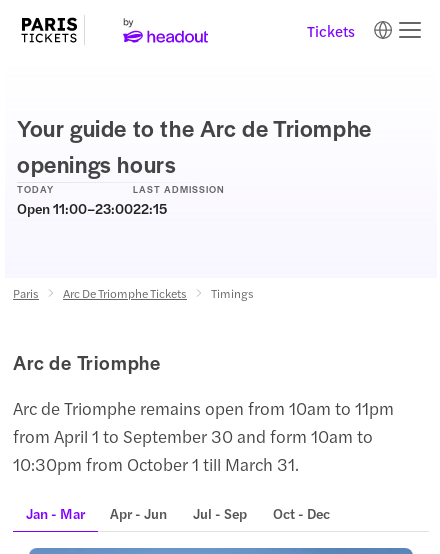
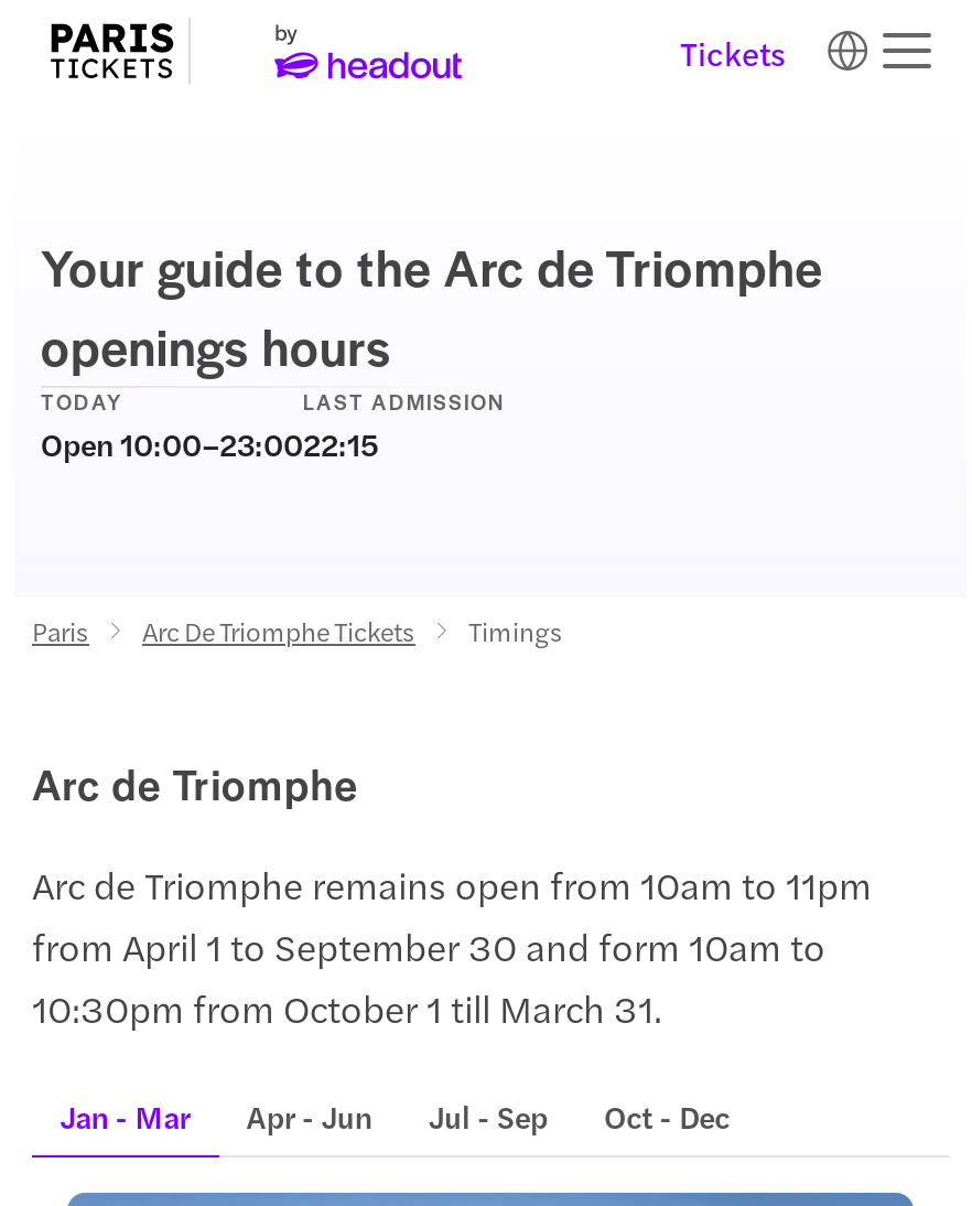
[17,198,167,218] Open 11:00–23:00 22:15 -> [41,421,378,465] Open 10:00–23:00 22:15

